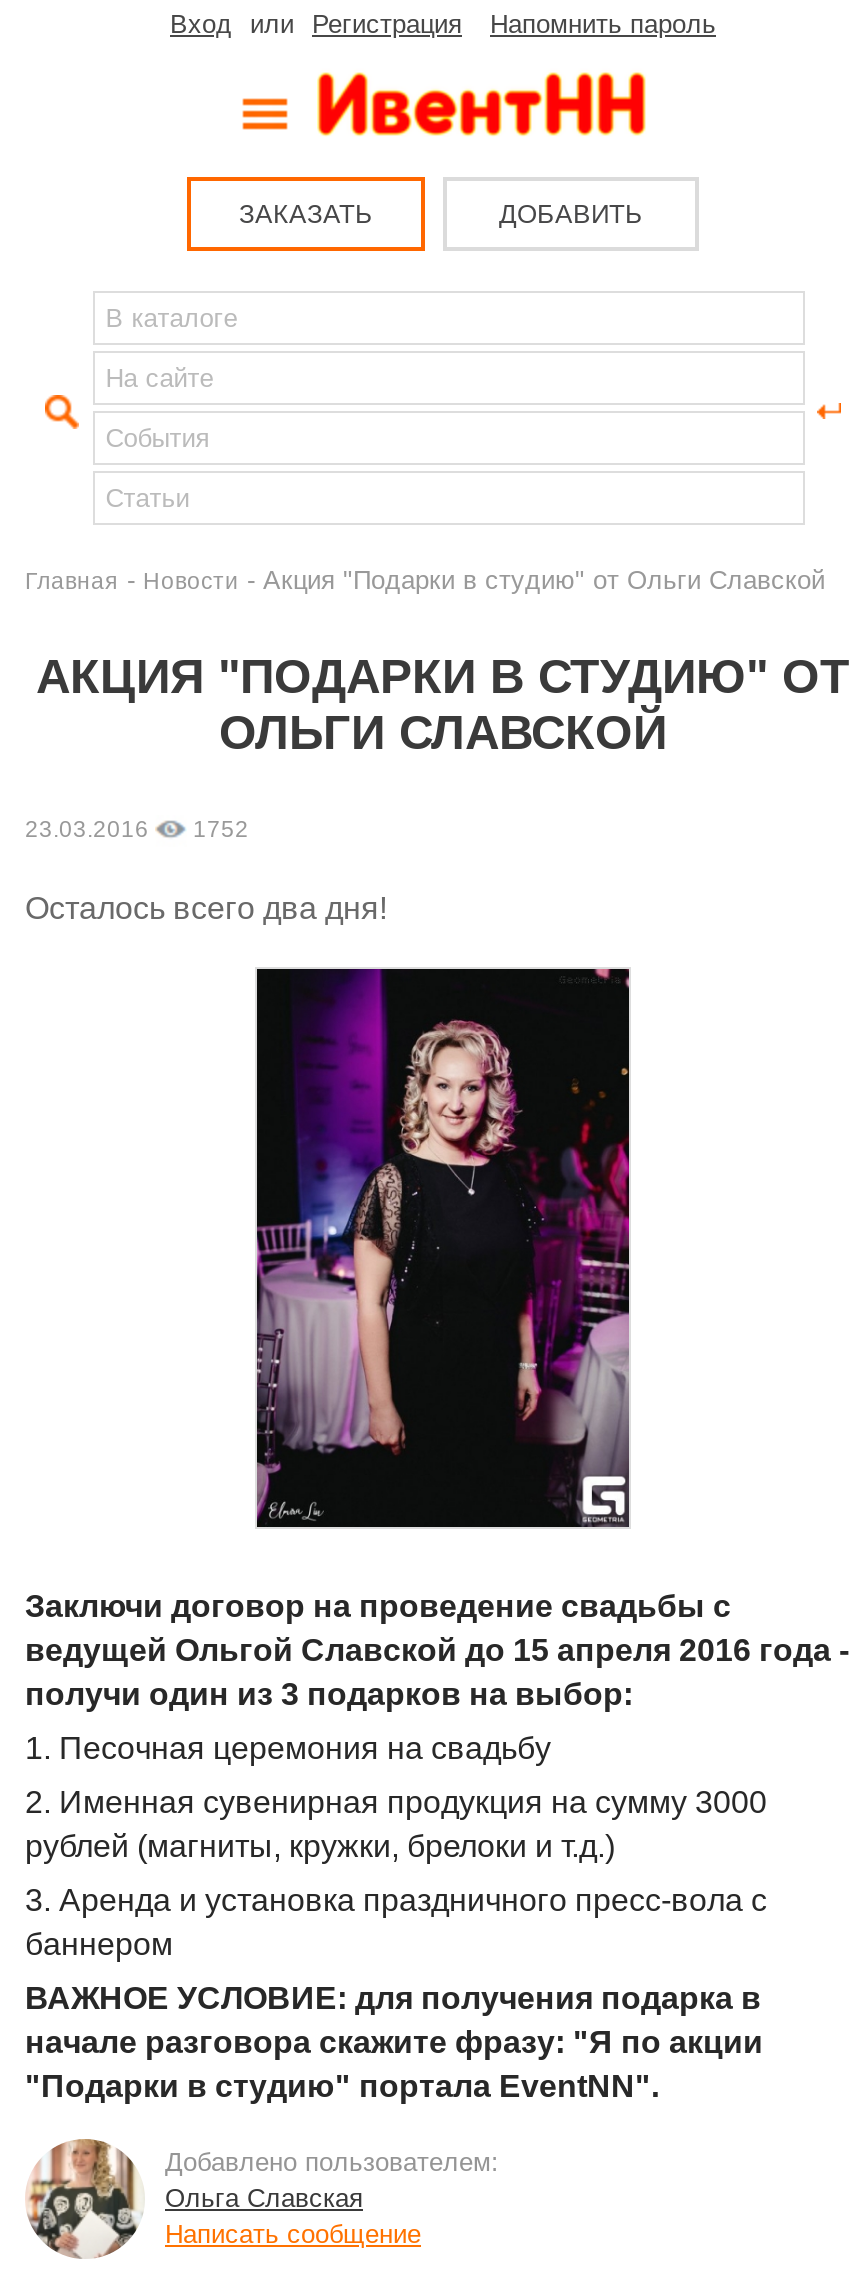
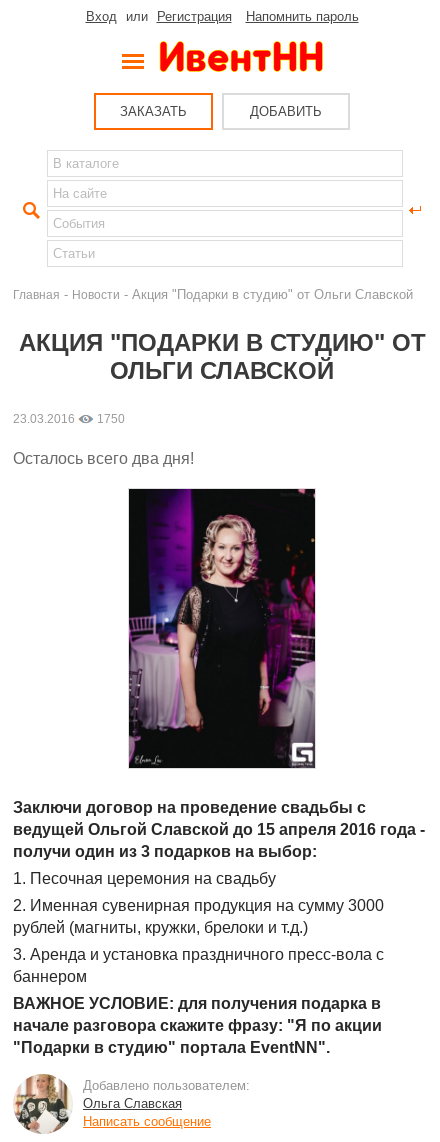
[25,815,249,841] 23.03.2016 1752 -> [13,412,125,425] 23.03.2016 1750

